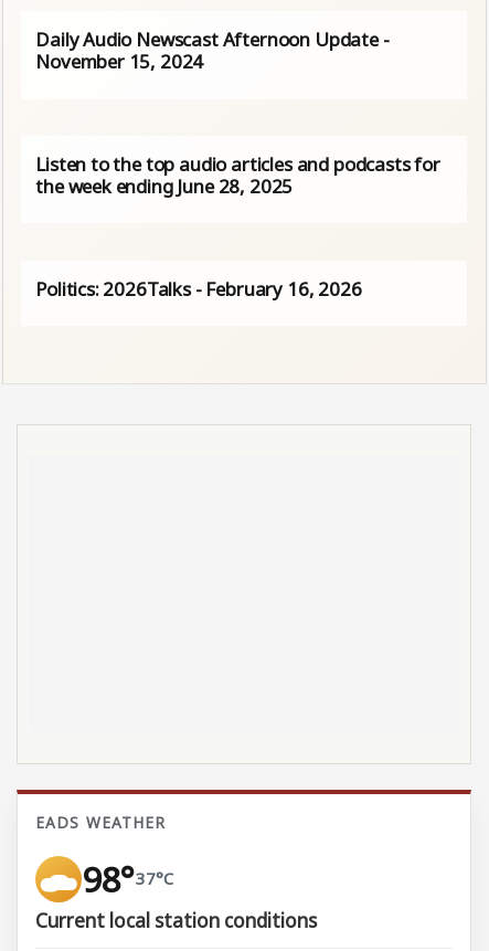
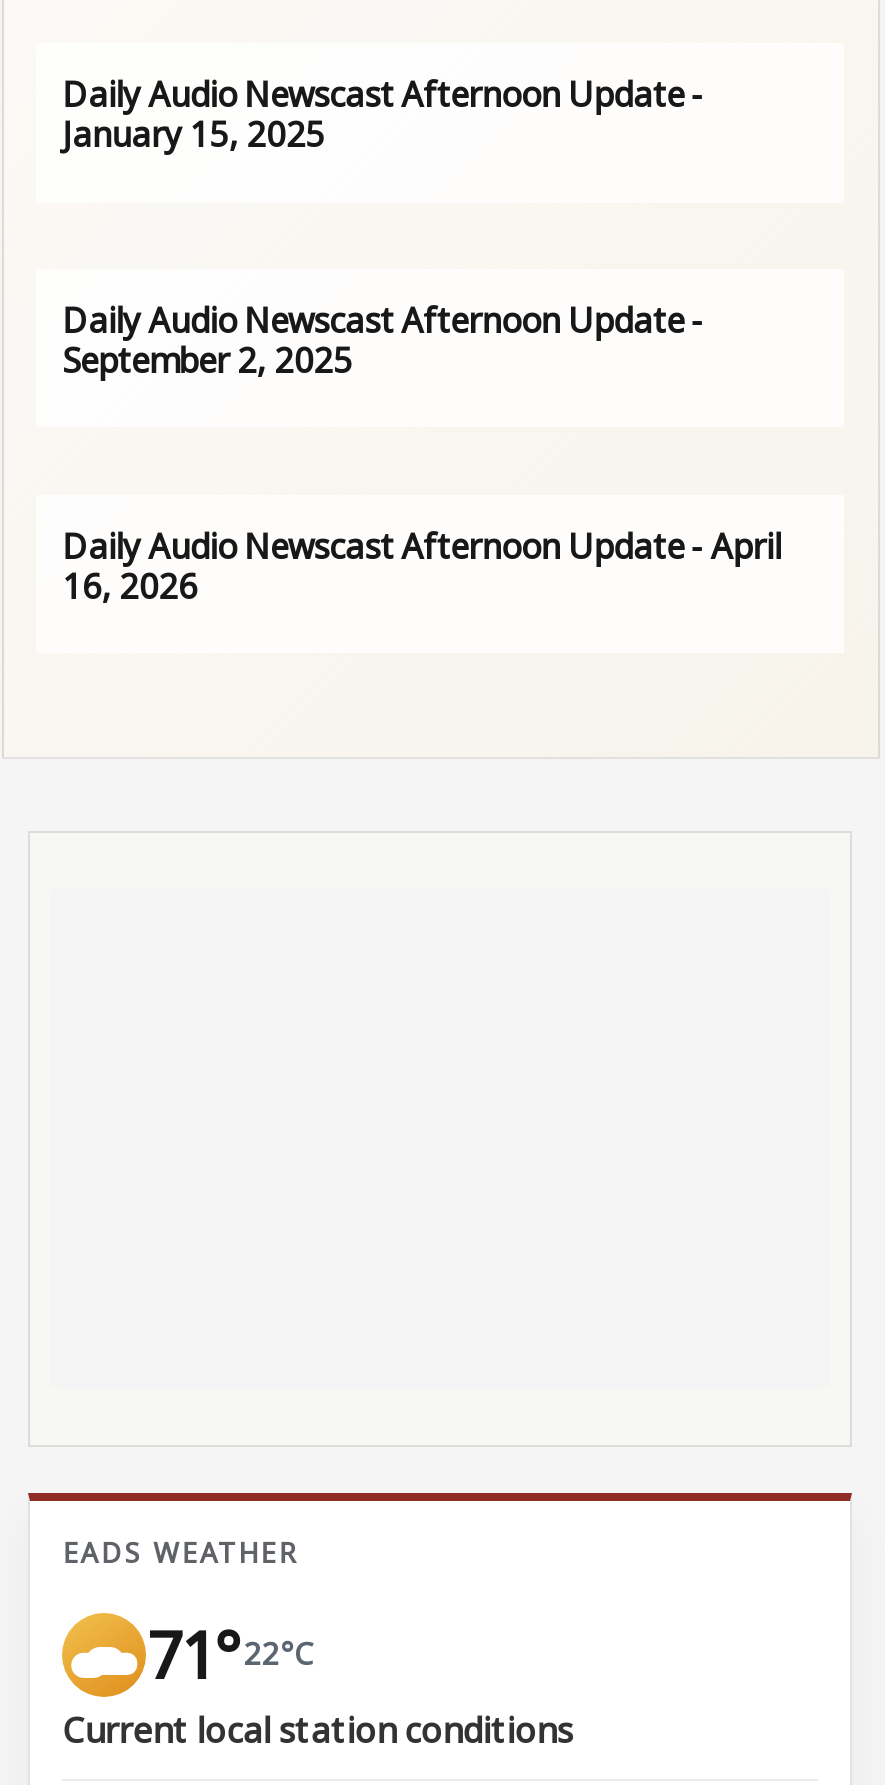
[36,49,203,74] November 15, 2024 -> [62,112,325,158] January 15, 2025
[36,152,440,199] Listen to the top audio articles and podcasts for | the week ending June 28, 2025 -> [62,297,703,383] Daily Audio Newscast Afternoon Update - | September 2, 2025
[36,276,362,302] Politics: 2026Talks - February 16, 2026 -> [62,523,781,609] Daily Audio Newscast Afternoon Update - April | 16, 2026
[82,855,173,903] 98° 37°C -> [147,1611,312,1697] 71° 22°C

